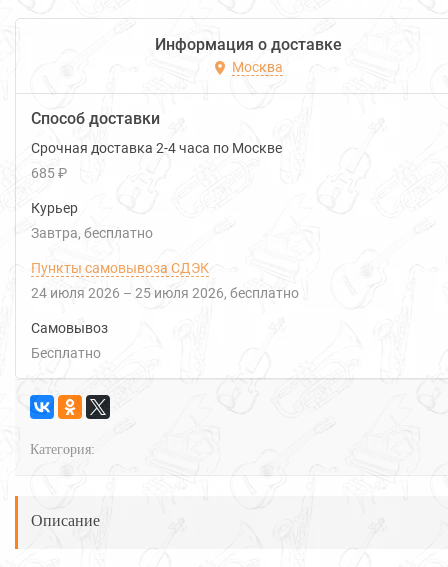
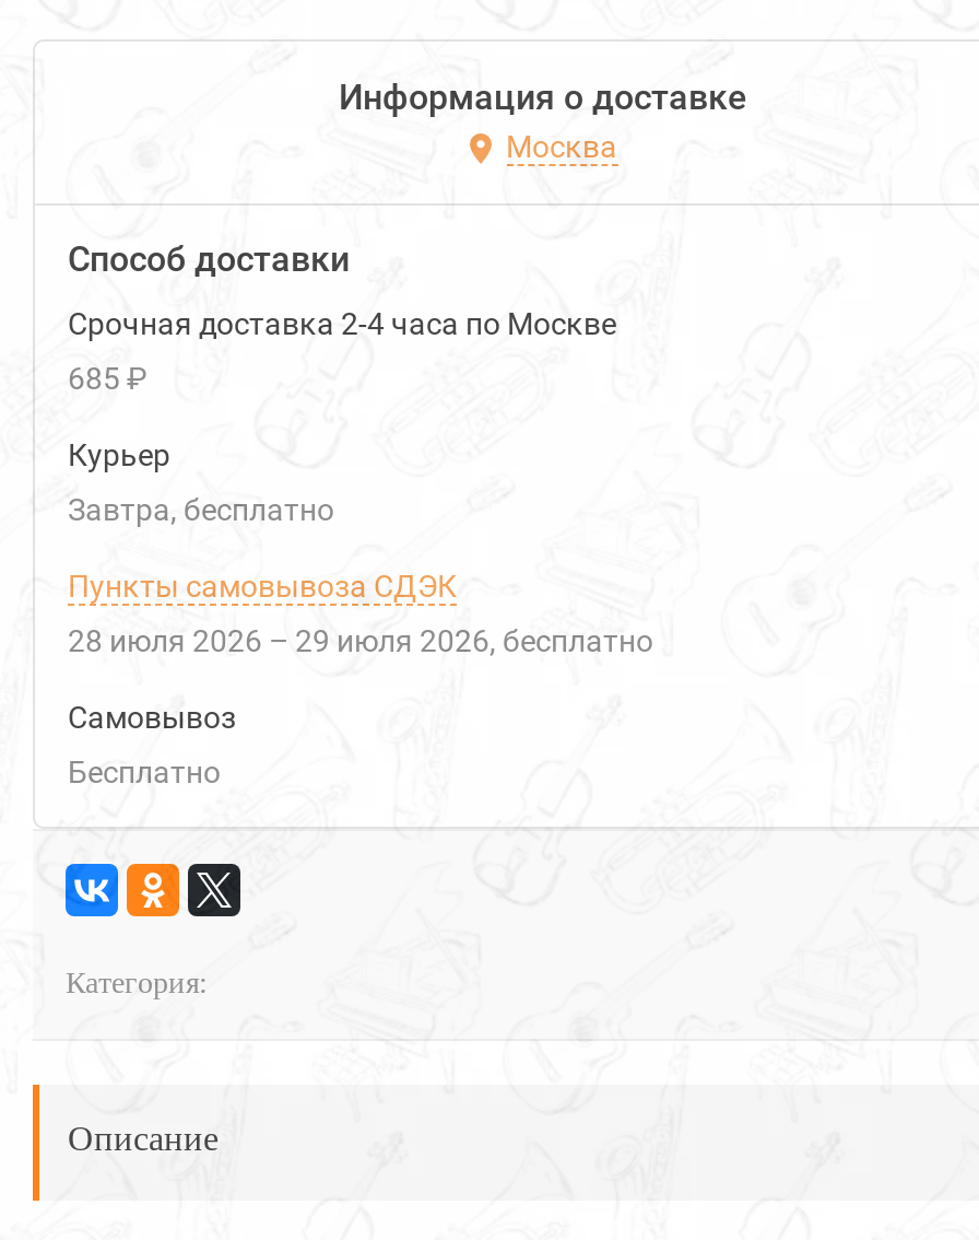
[31,285,299,301] 24 июля 2026 – 25 июля 2026 Бесплатно -> [68,623,653,658] 28 июля 2026 – 29 июля 2026 Бесплатно

